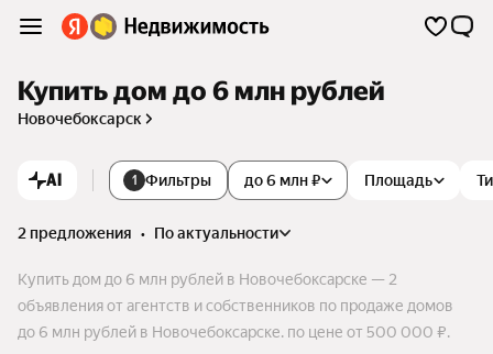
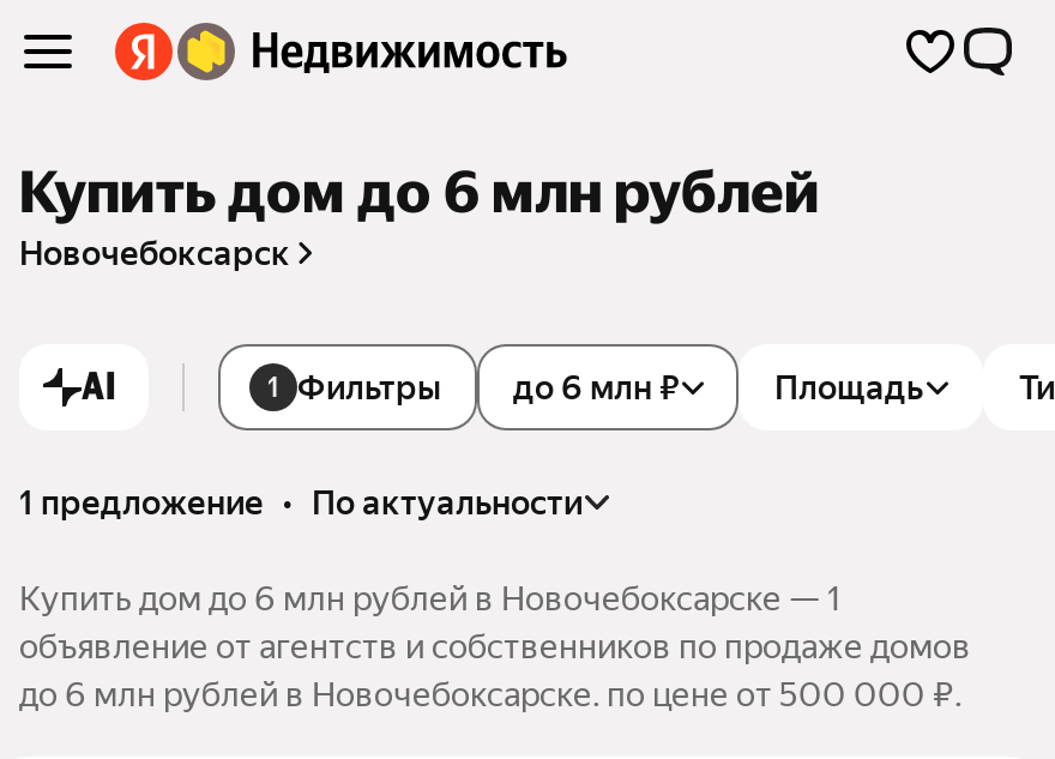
[18,224,278,242] 2 предложения • по актуальности -> [19,483,583,521] 1 предложение • по актуальности
[18,270,397,288] Купить дом до 6 млн рублей в Новочебоксарске — 2 -> [19,579,842,617] Купить дом до 6 млн рублей в Новочебоксарске — 1
[18,297,453,314] объявления от агентств и собственников по продаже домов -> [19,627,971,665] объявление от агентств и собственников по продаже домов

